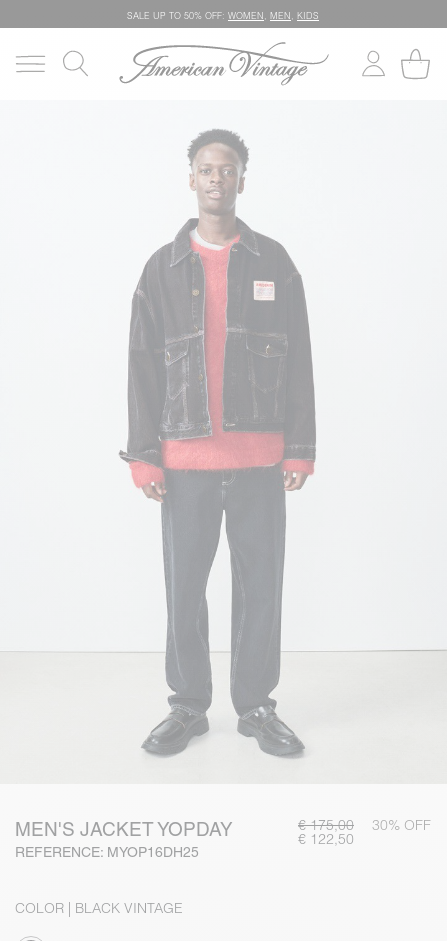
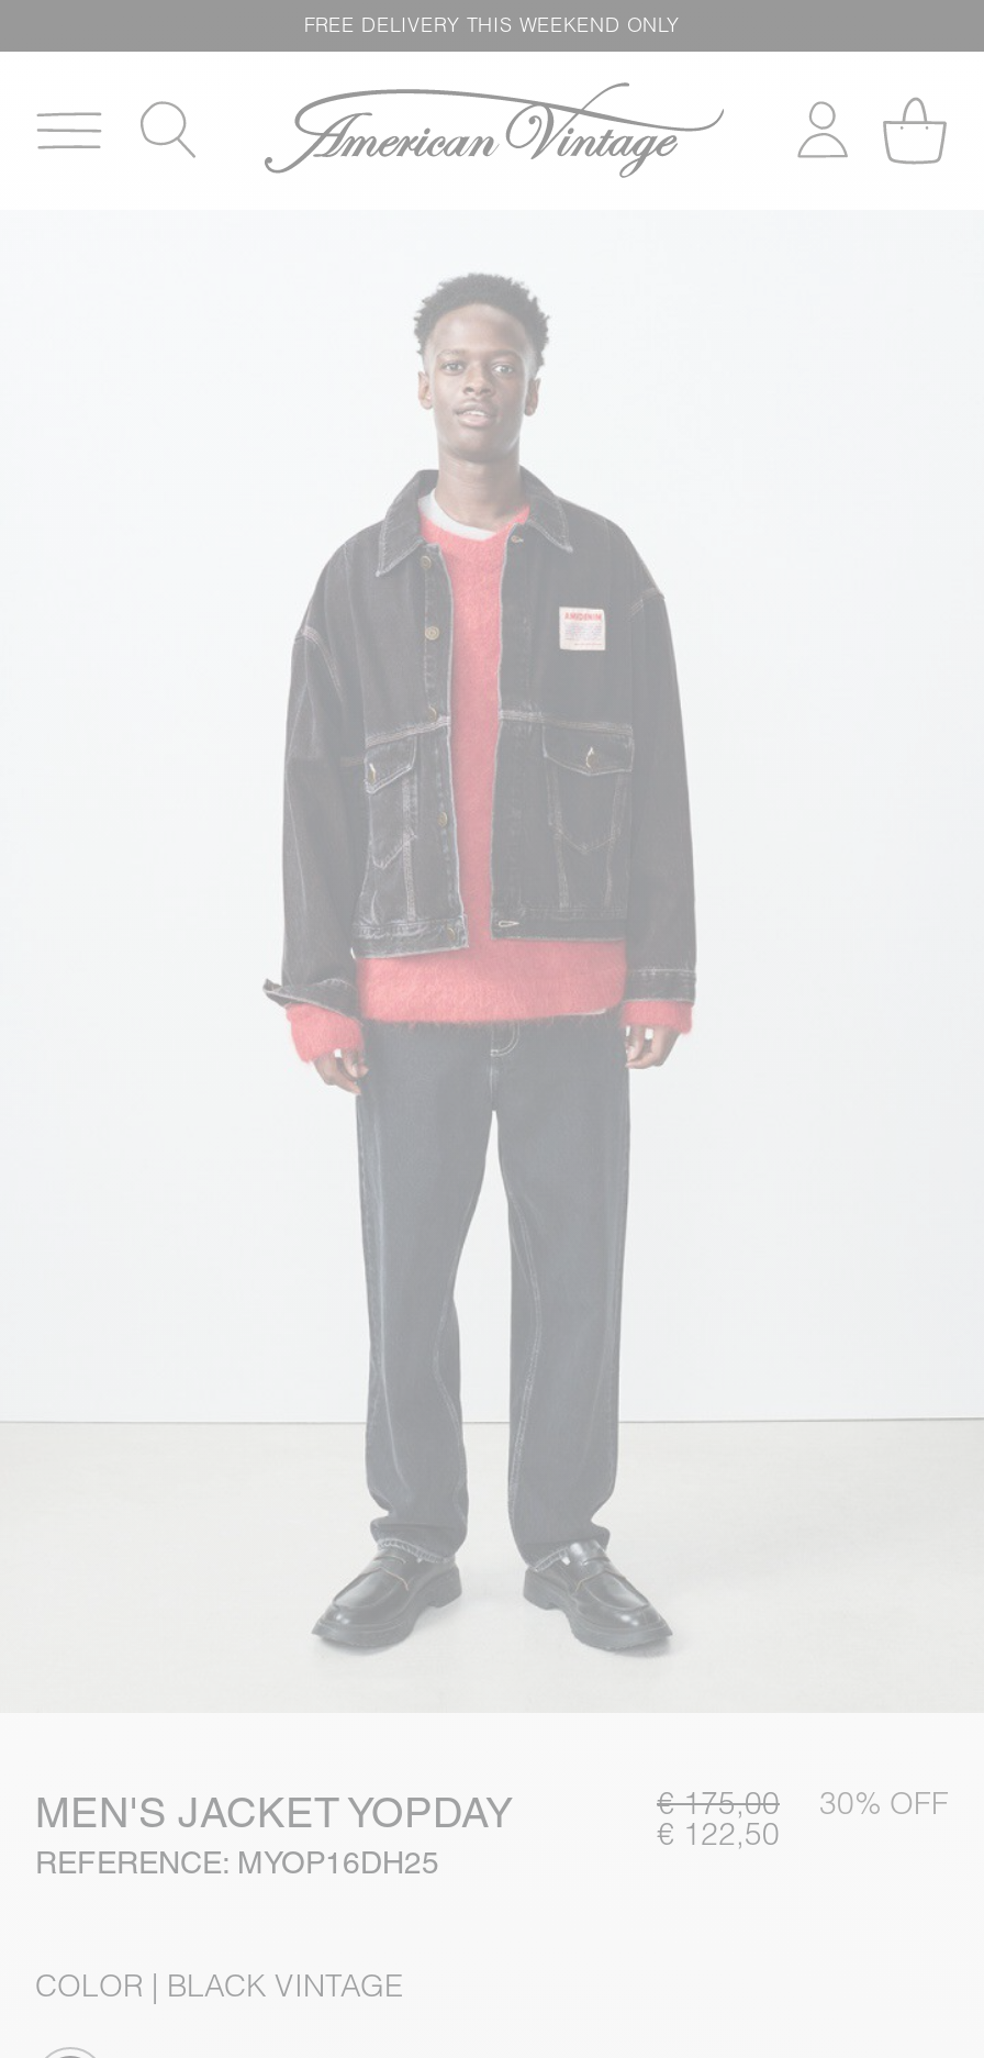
[127,9,319,20] SALE UP TO 50% OFF: WOMEN, MEN, KIDS -> [304,11,680,35] FREE DELIVERY THIS WEEKEND ONLY

